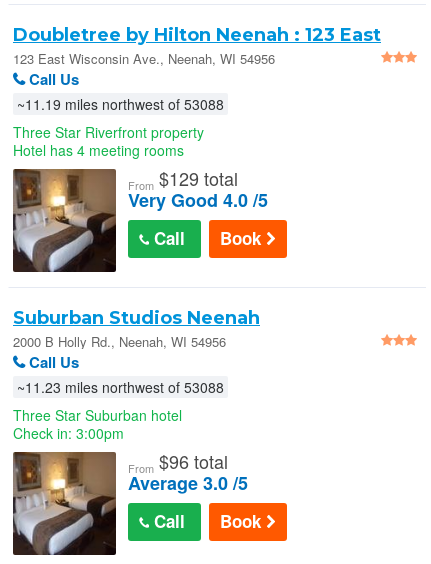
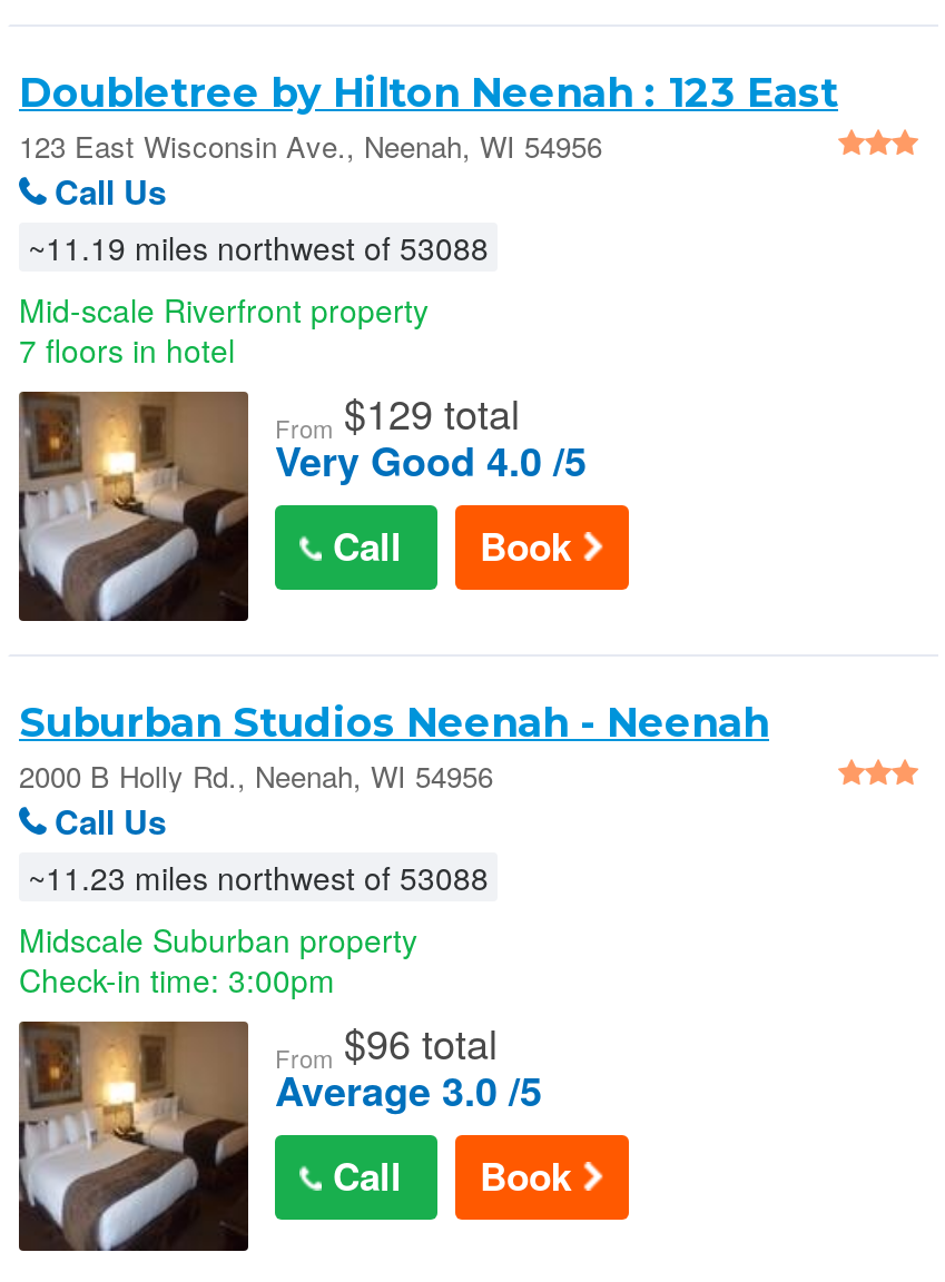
[13,122,204,160] Three Star Riverfront property | Hotel has 4 meeting rooms -> [19,287,429,372] Mid-scale Riverfront property | 7 floors in hotel
[13,307,260,329] Suburban Studios Neenah -> [19,699,769,748] Suburban Studios Neenah - Neenah
[13,405,182,443] Three Star Suburban hotel | Check in: 3:00pm -> [19,917,417,1002] Midscale Suburban property | Check-in time: 3:00pm

